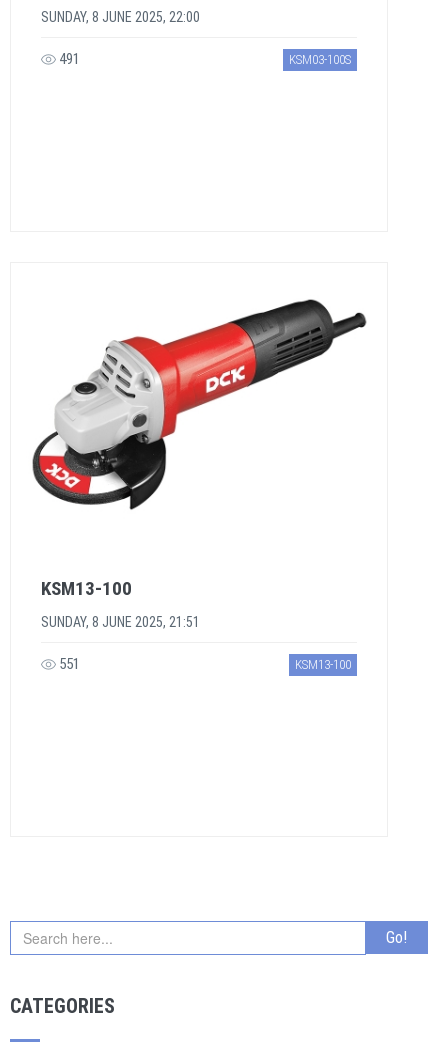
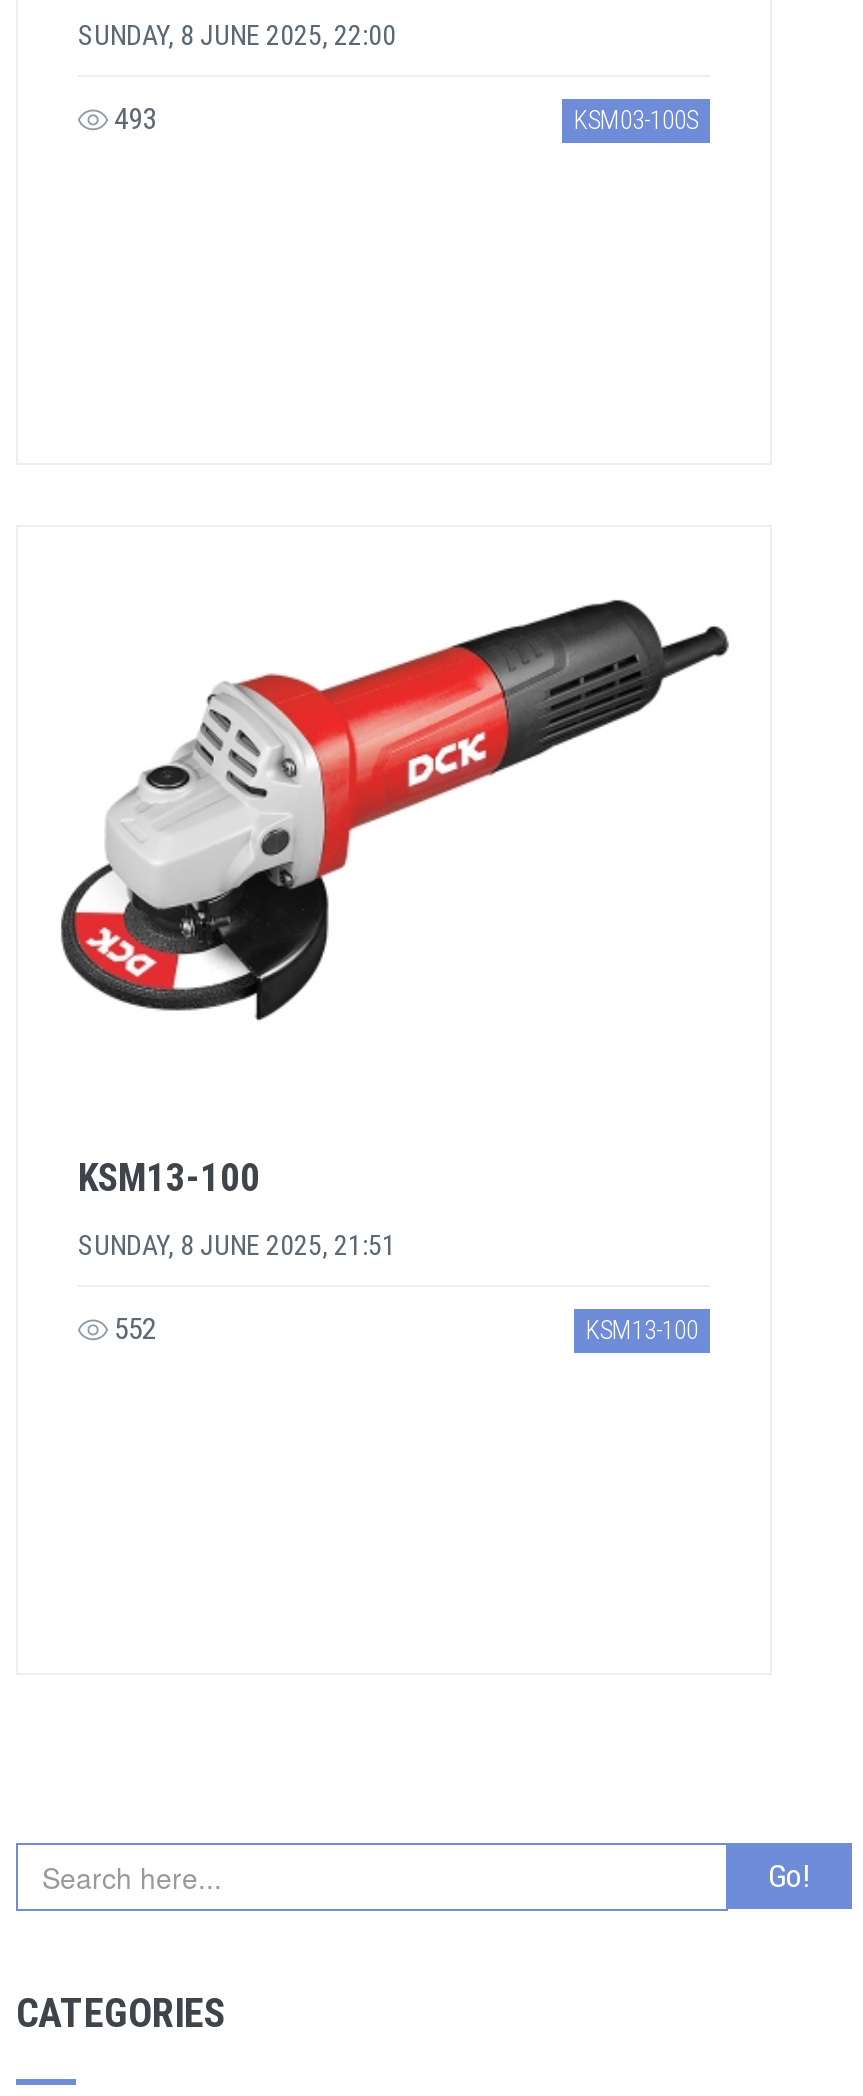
[59,50,80,68] 491 -> [114,101,156,137] 493
[59,655,80,673] 551 -> [114,1311,156,1347] 552

